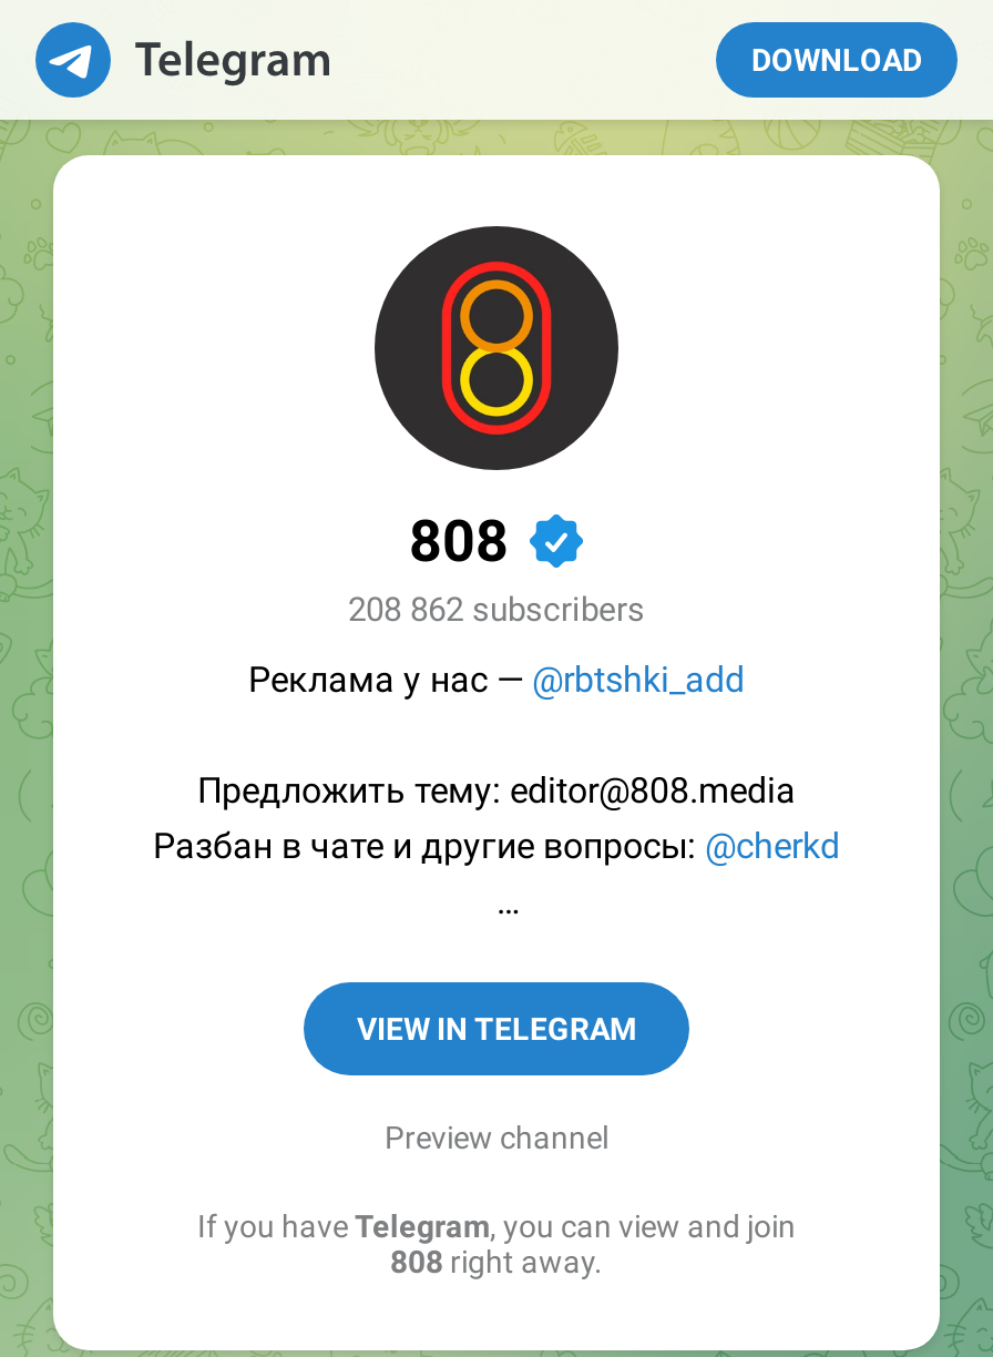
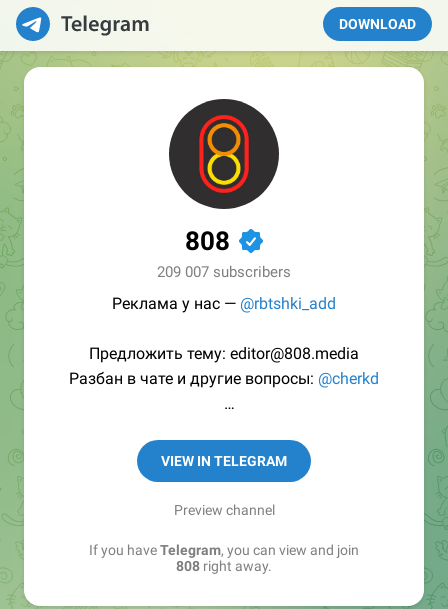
[348,590,645,630] 208 862 subscribers -> [157,263,291,281] 209 007 subscribers

